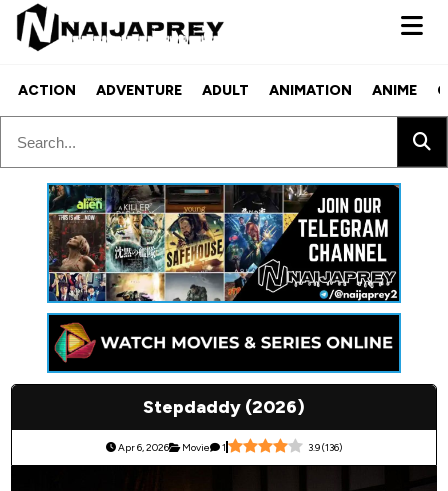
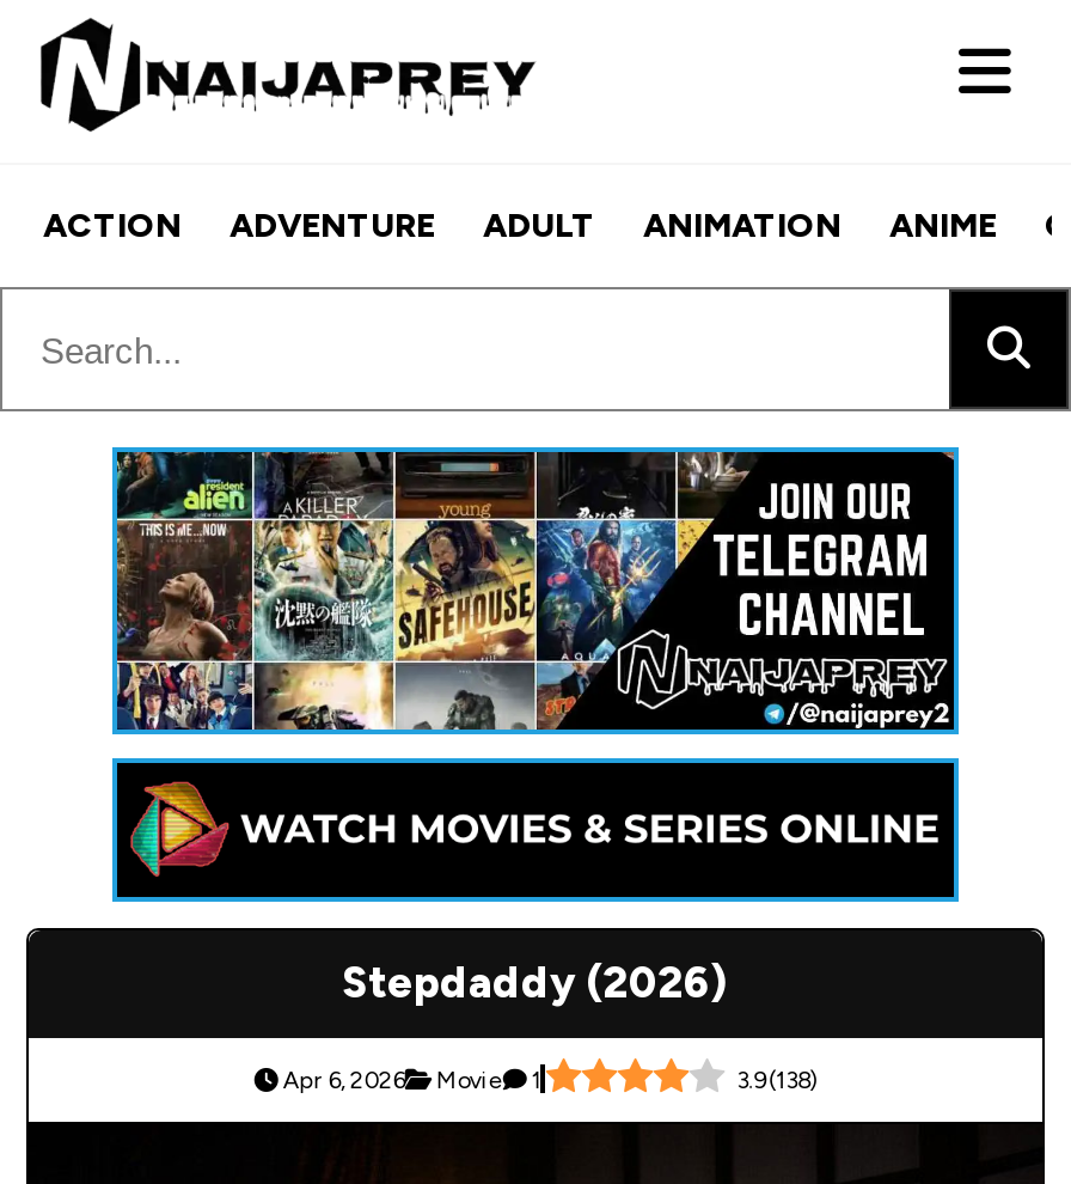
[308,441,342,454] 3.9 (136) -> [737,1064,817,1095] 3.9 (138)

